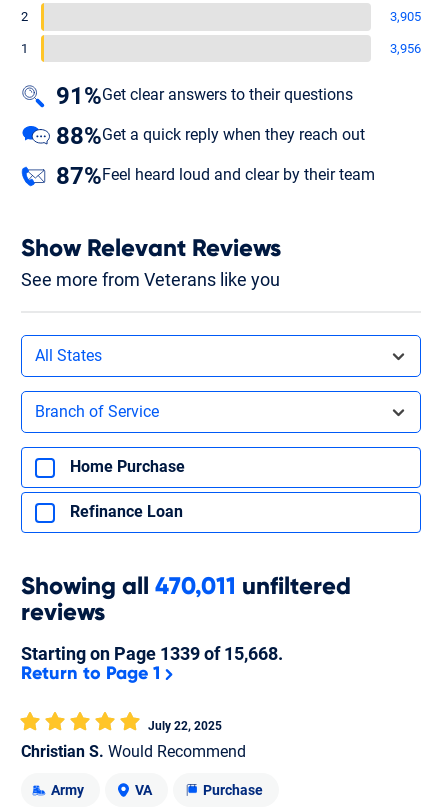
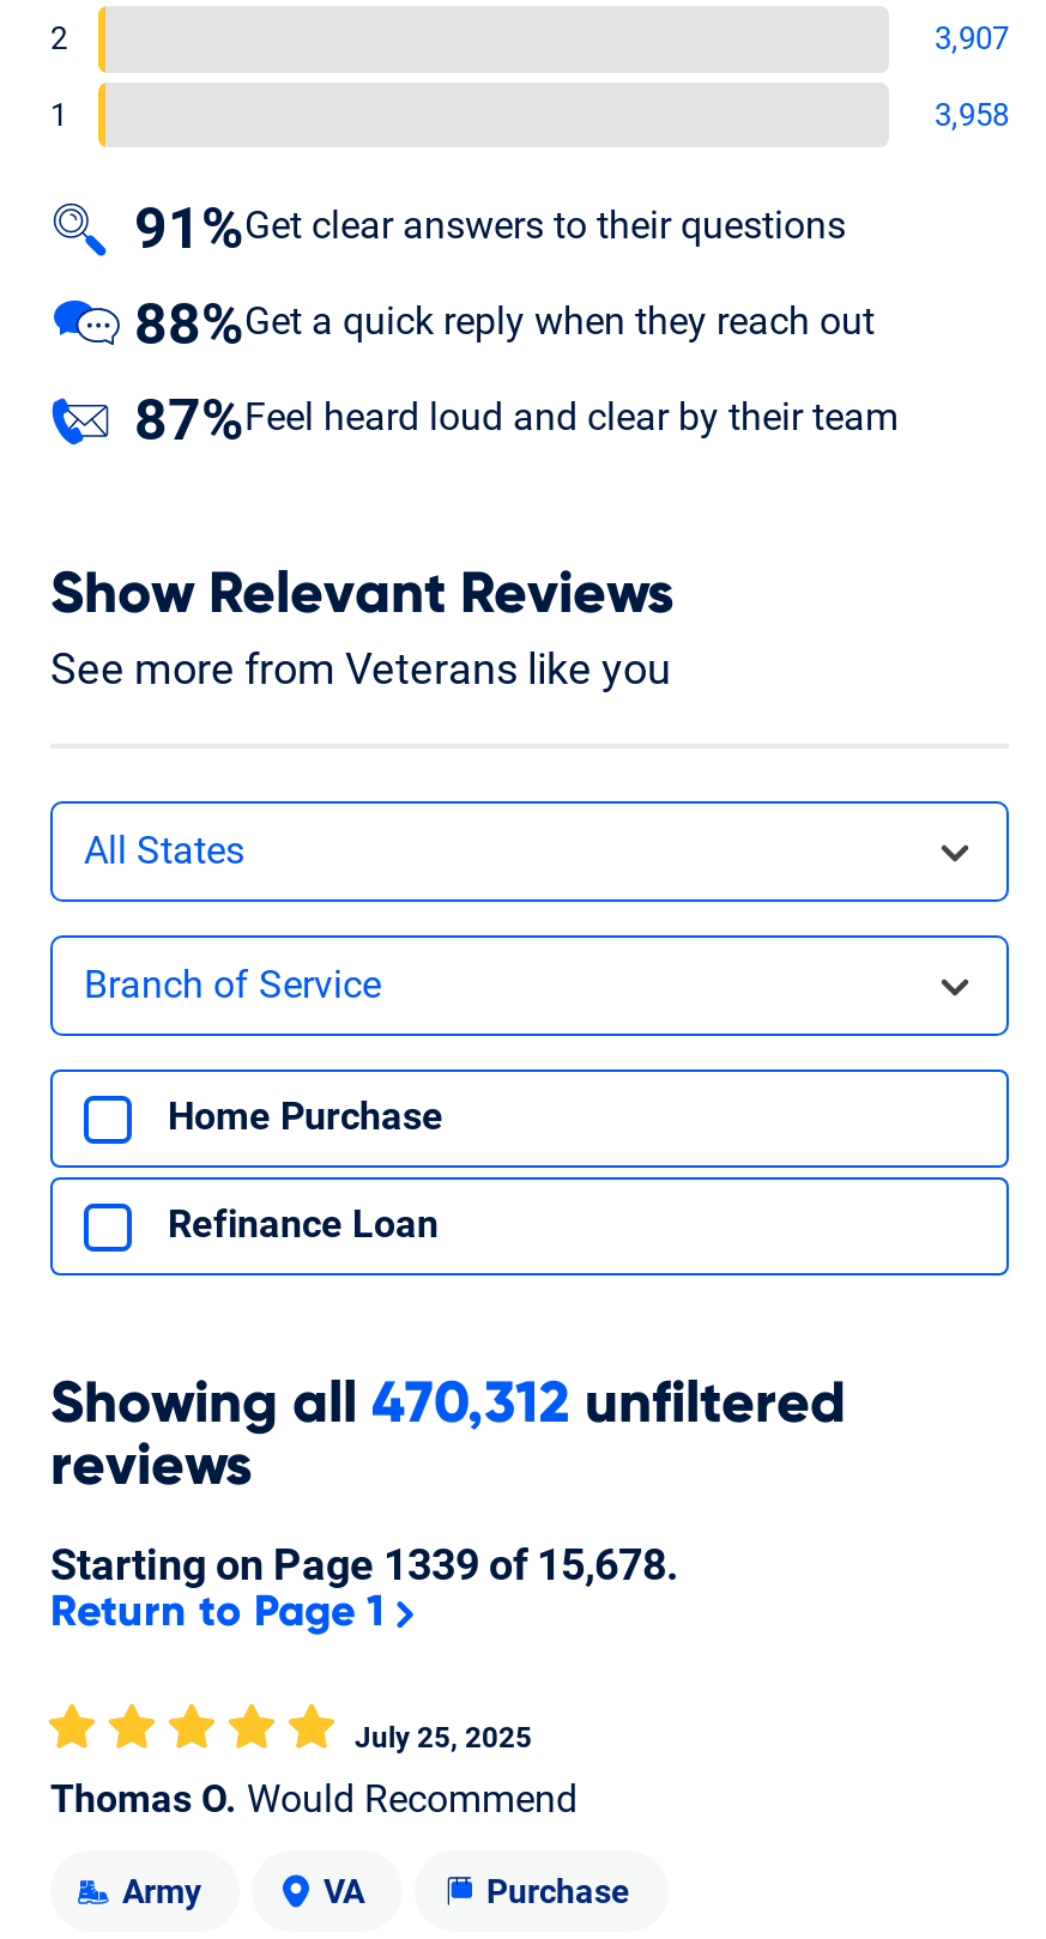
[390,9,421,24] 3,905 -> [935,21,1009,57] 3,907
[390,41,421,56] 3,956 -> [935,96,1009,132] 3,958
[21,575,351,599] Showing all 470,011 unfiltered -> [50,1375,846,1433] Showing all 470,312 unfiltered
[21,643,283,664] Starting on Page 1339 of 15,668. -> [50,1538,678,1589] Starting on Page 1339 of 15,678.
[148,719,222,733] July 22, 2025 -> [355,1720,532,1754] July 25, 2025
[21,742,246,761] Christian S. Would Recommend -> [50,1775,578,1821] Thomas O. Would Recommend

